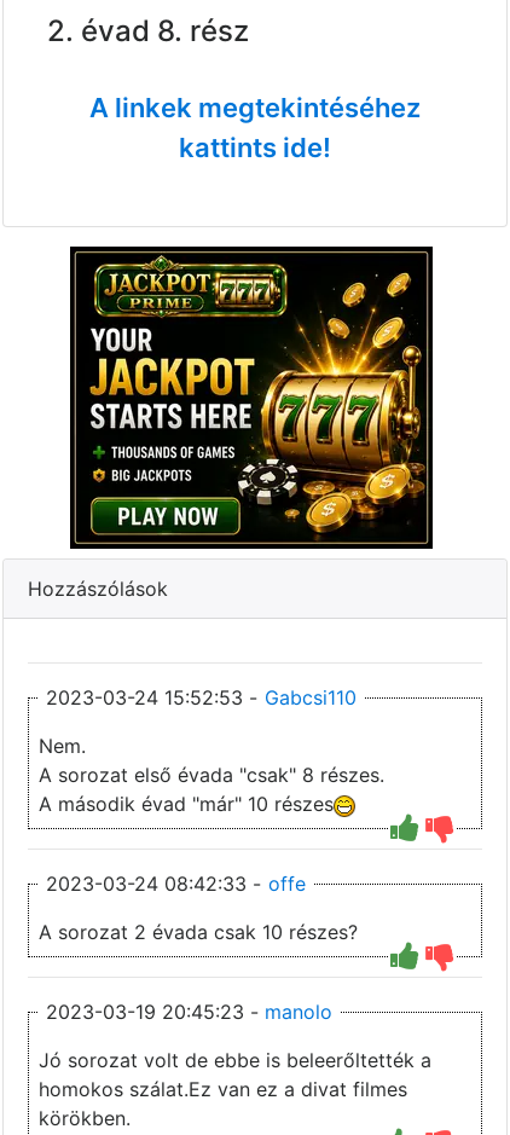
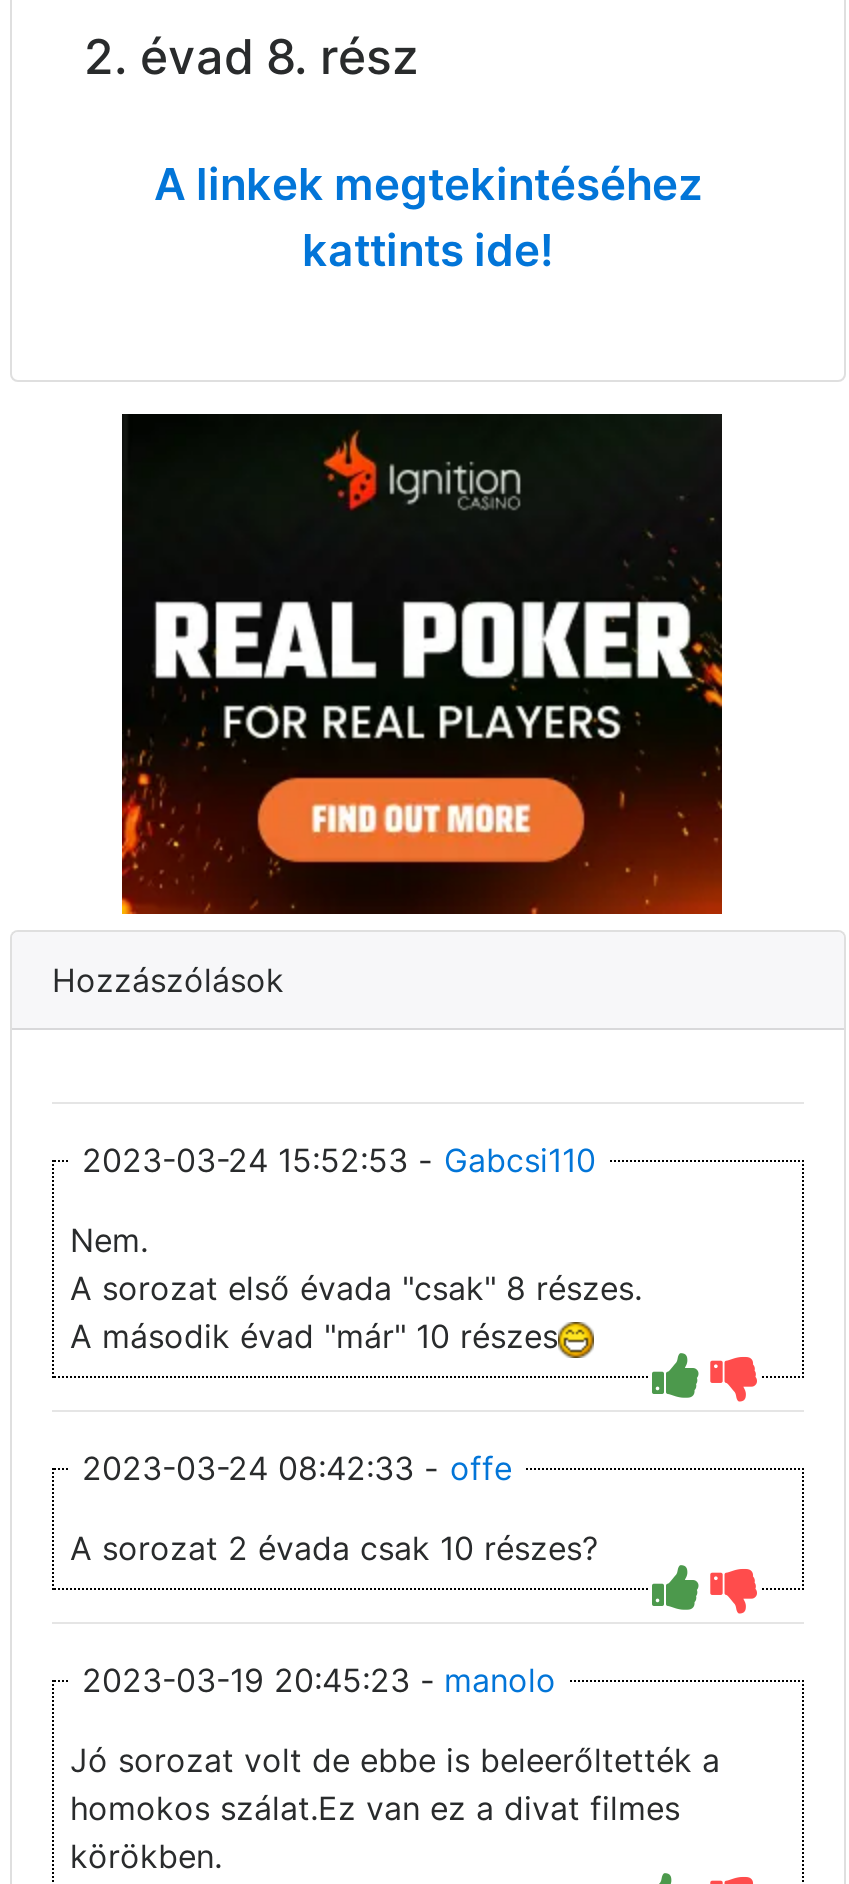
[69,250,434,550] [image] -> [120,422,724,916] [image]

